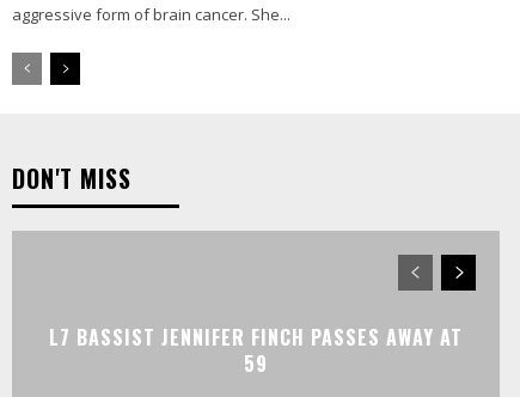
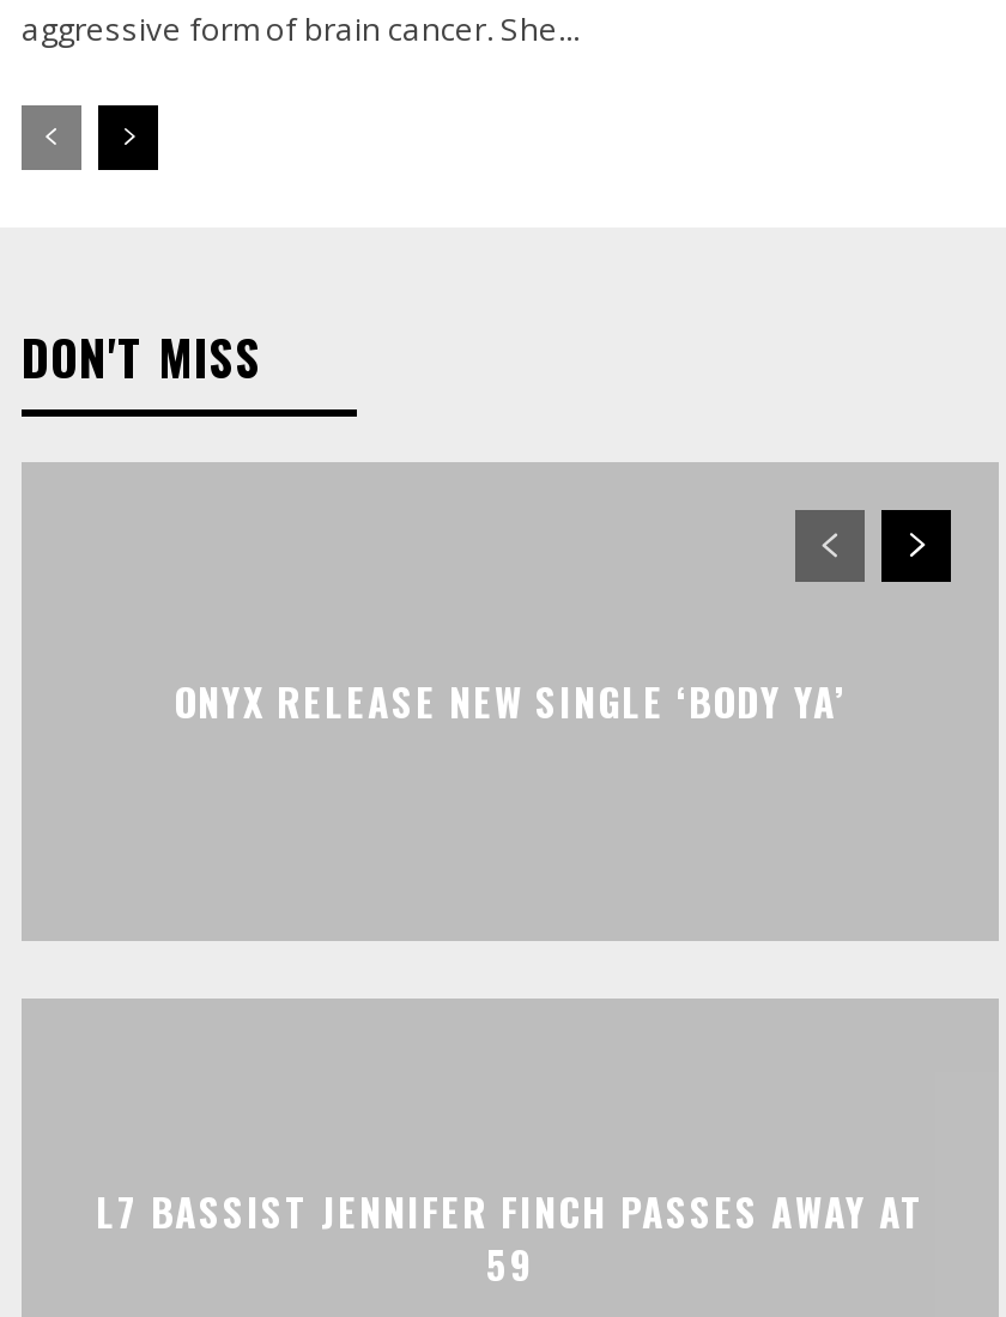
none -> [174,674,847,731] ONYX RELEASE NEW SINGLE ‘BODY YA’

